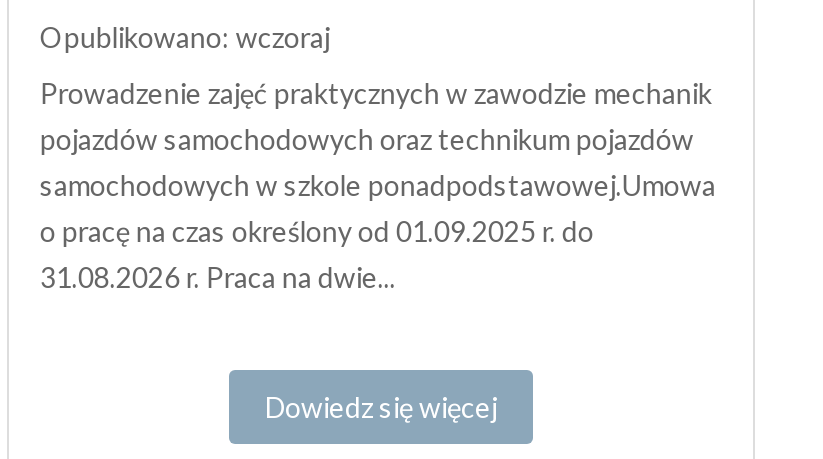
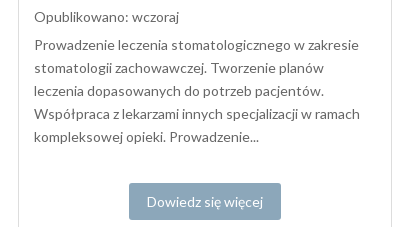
[40,77,716,295] Prowadzenie zajęć praktycznych w zawodzie mechanik | pojazdów samochodowych oraz technikum pojazdów | samochodowych w szkole ponadpodstawowej.Umowa | o pracę na czas określony od 01.09.2025 r. do | 31.08.2026 r. Praca na dwie... -> [34,36,360,145] Prowadzenie leczenia stomatologicznego w zakresie | stomatologii zachowawczej. Tworzenie planów | leczenia dopasowanych do potrzeb pacjentów. | Współpraca z lekarzami innych specjalizacji w ramach | kompleksowej opieki. Prowadzenie...

